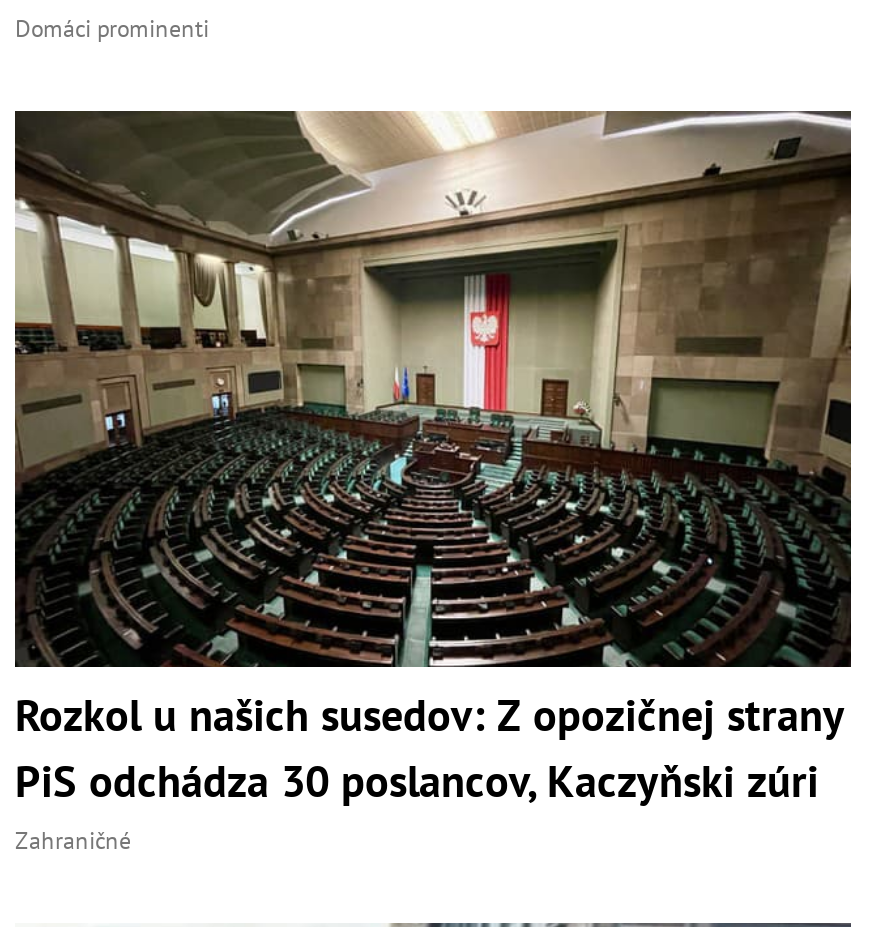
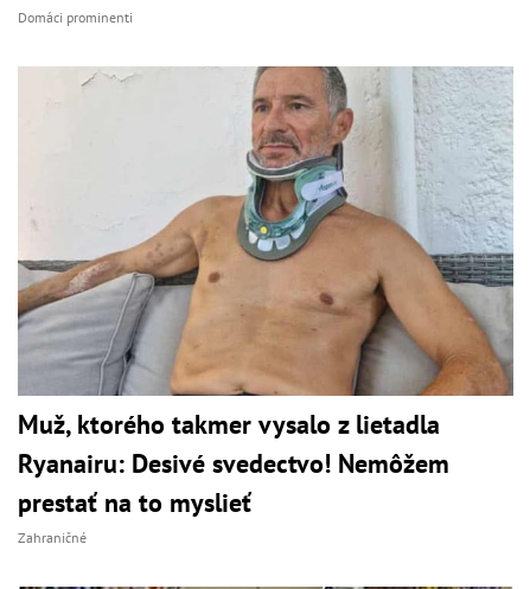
[13,109,853,809] [image] | Rozkol u našich susedov: Z opozičnej strany | PiS odchádza 30 poslancov, Kaczyňski zúri -> [18,65,515,519] [image] | Muž, ktorého takmer vysalo z lietadla | Ryanairu: Desivé svedectvo! Nemôžem | prestať na to myslieť

